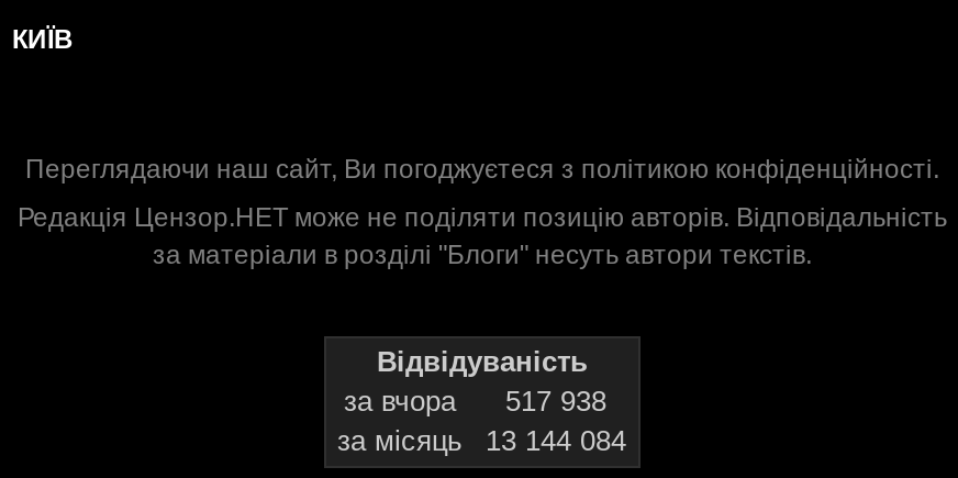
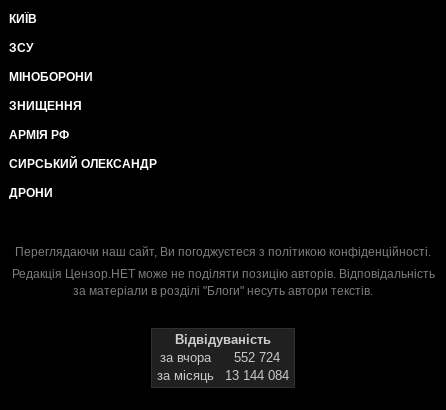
none -> [9,41,157,200] ЗСУ | МІНОБОРОНИ | ЗНИЩЕННЯ | АРМІЯ РФ | СИРСЬКИЙ ОЛЕКСАНДР | ДРОНИ
[344,385,606,418] за вчора 517 938 -> [160,350,279,365] за вчора 552 724

